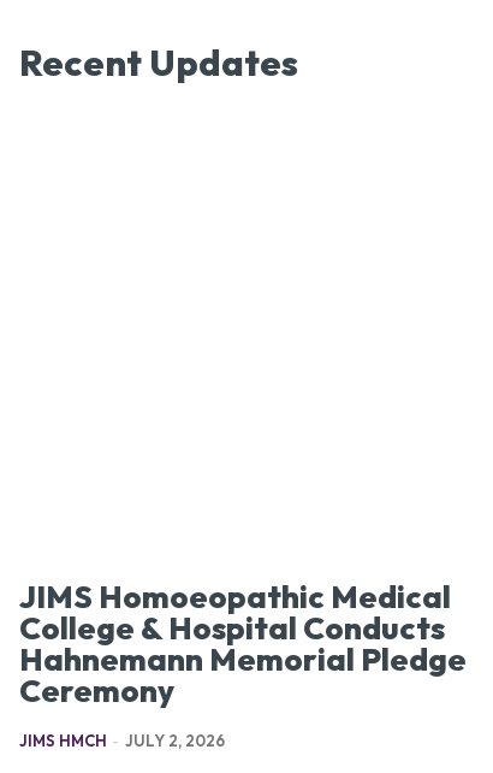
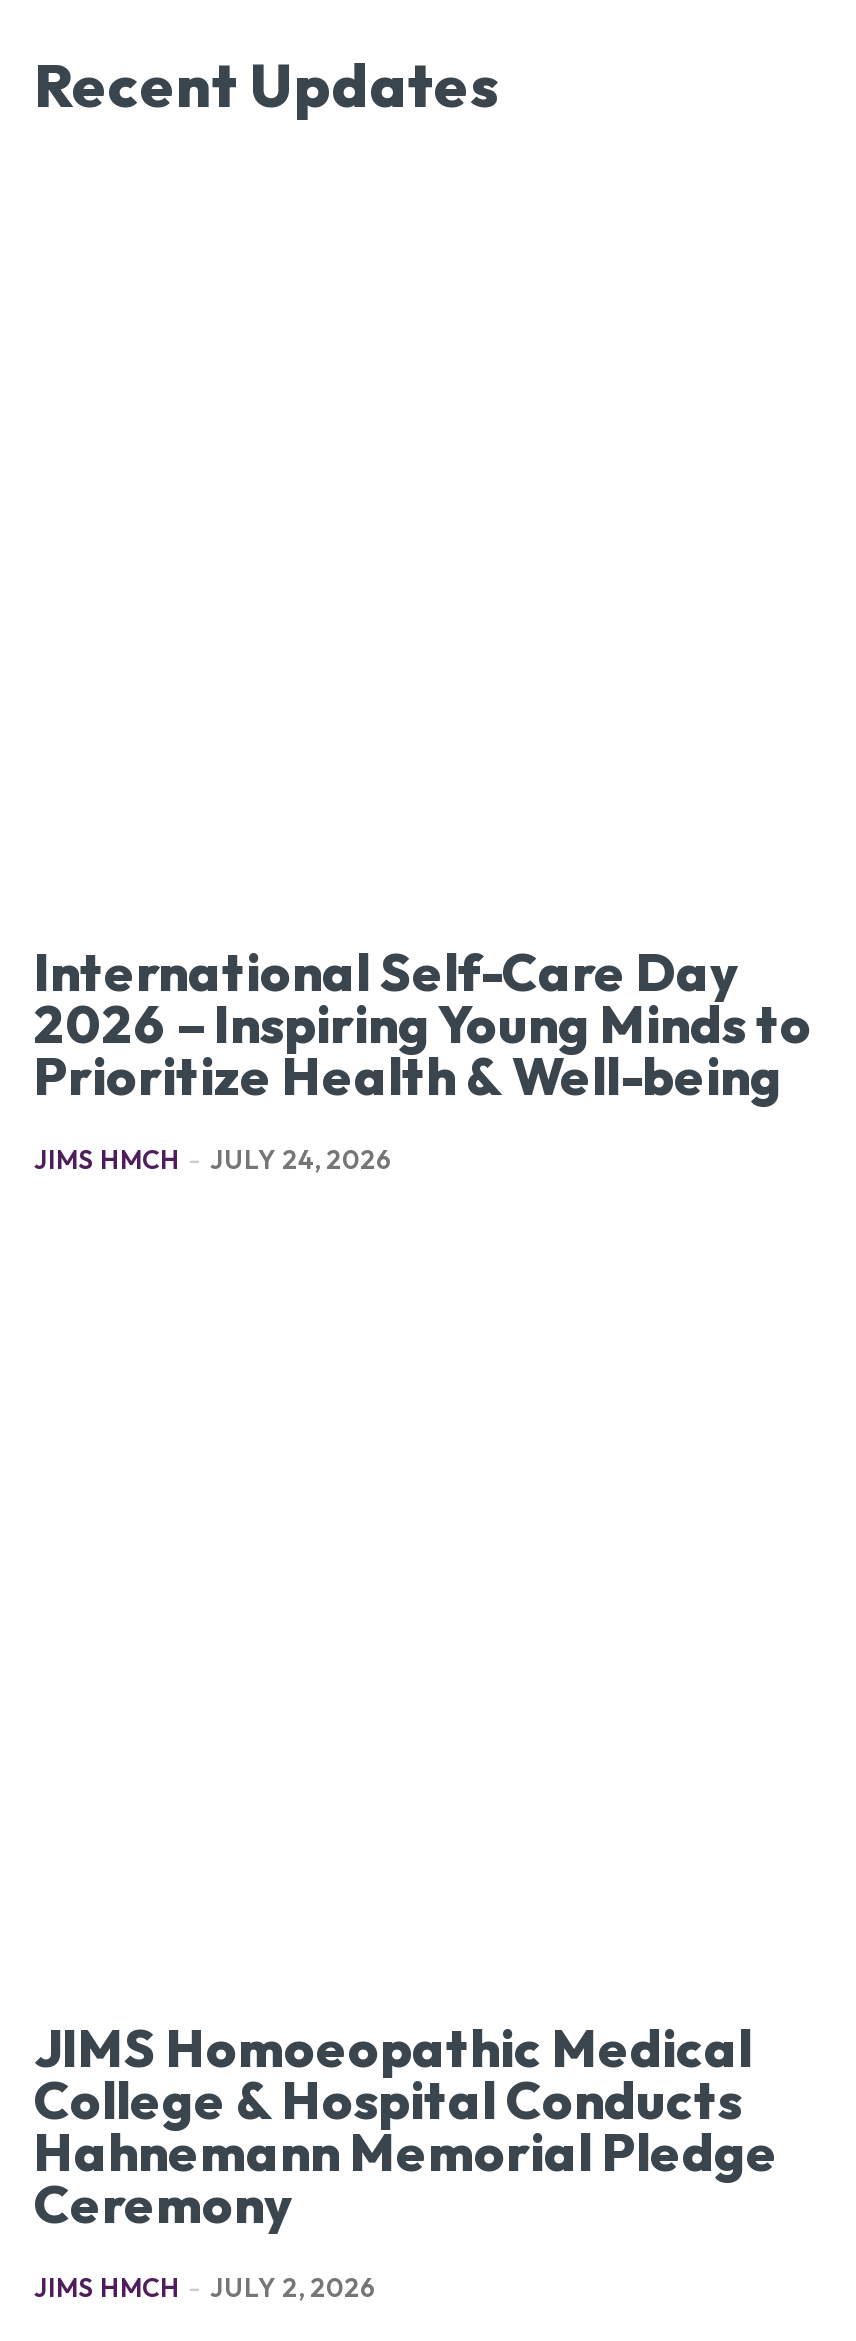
none -> [34,938,812,1174] International Self-Care Day | 2026 – Inspiring Young Minds to | Prioritize Health & Well-being | JIMS HMCH - JULY 24, 2026

